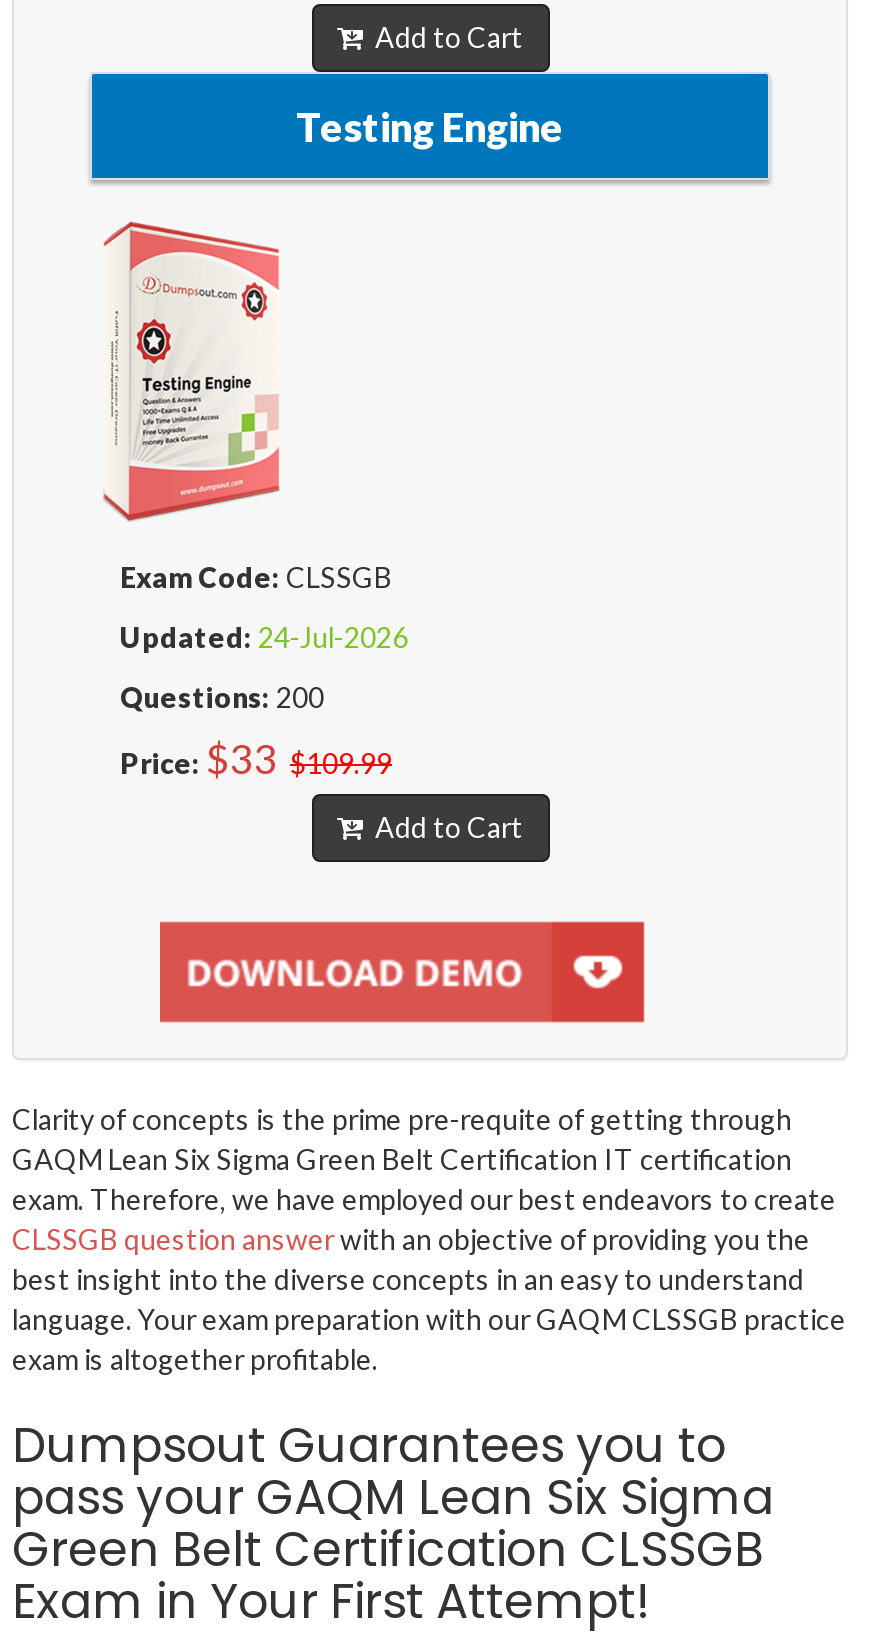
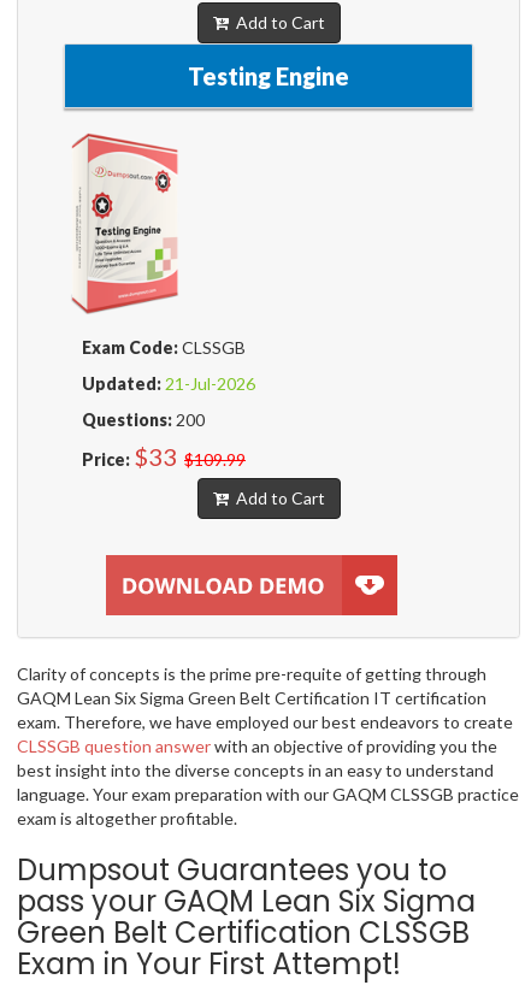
[120,620,408,654] Updated: 24-Jul-2026 -> [82,374,255,394] Updated: 21-Jul-2026

